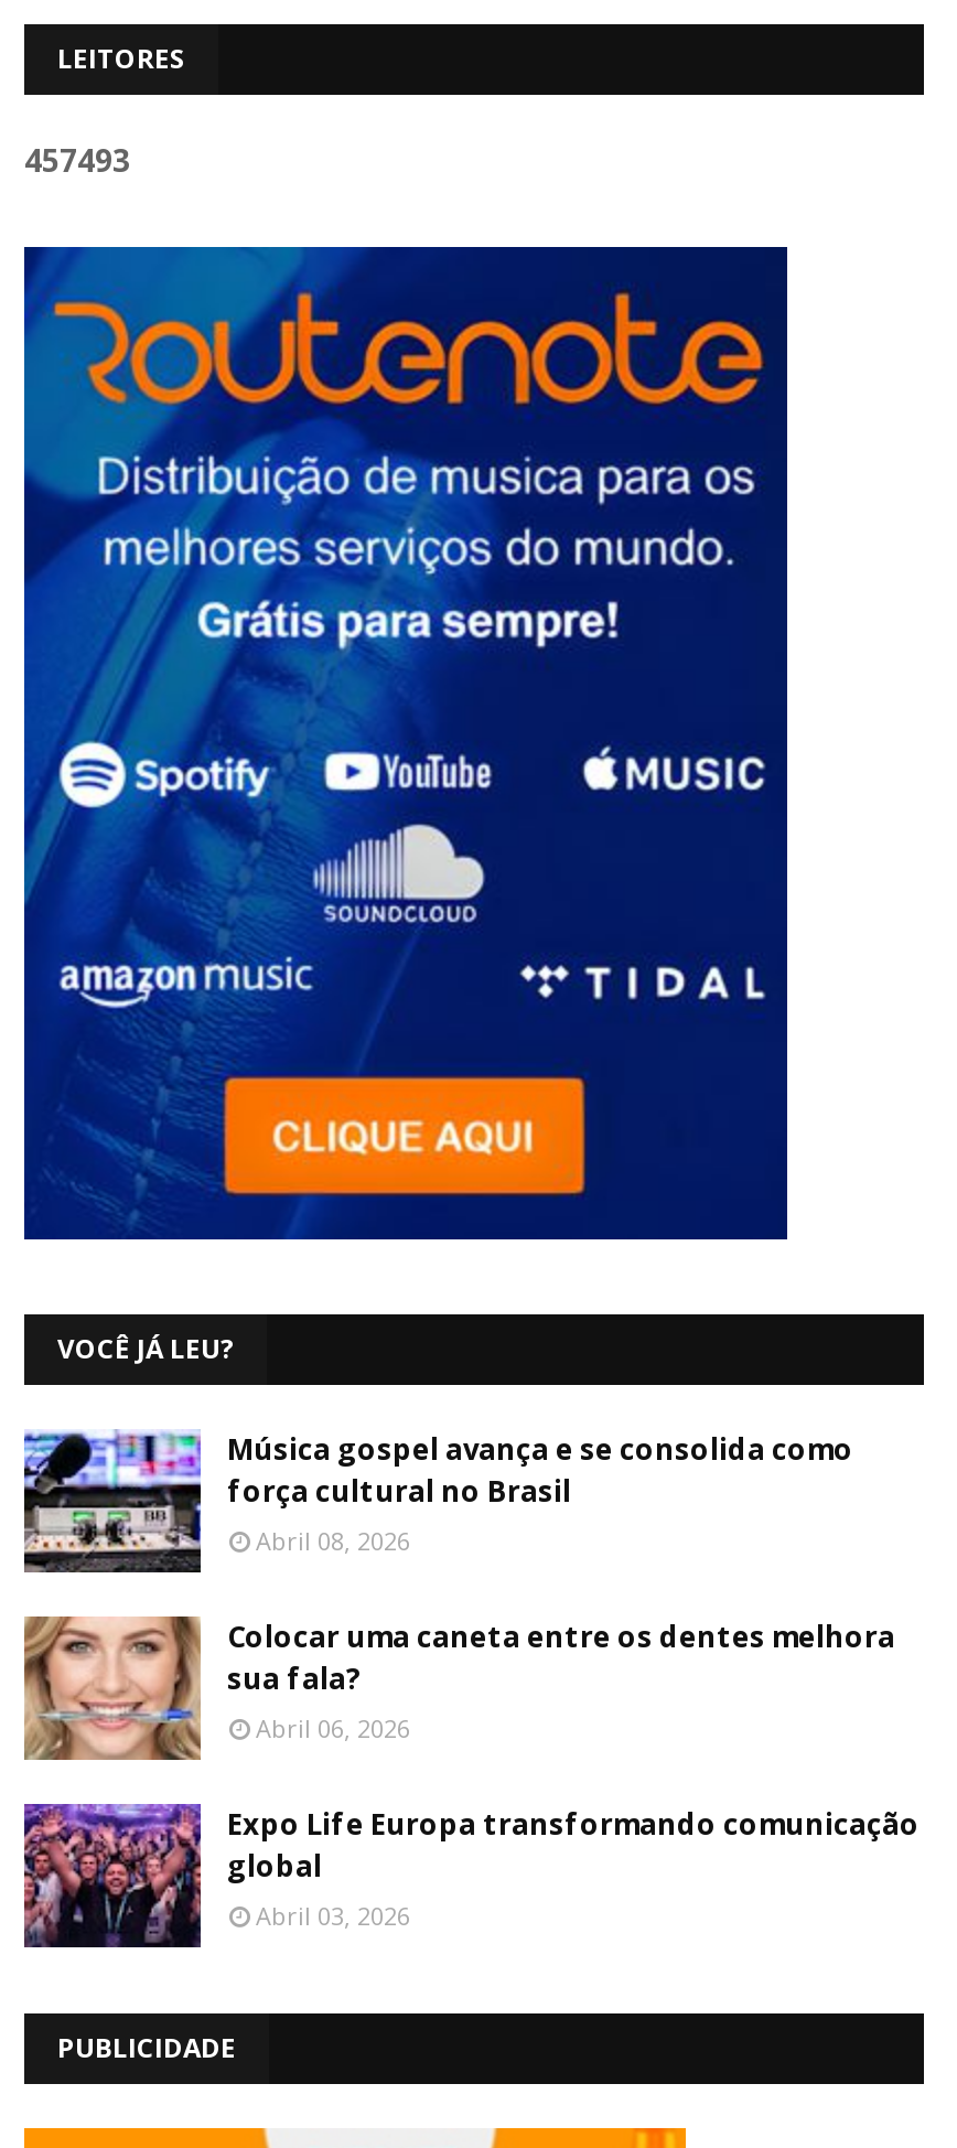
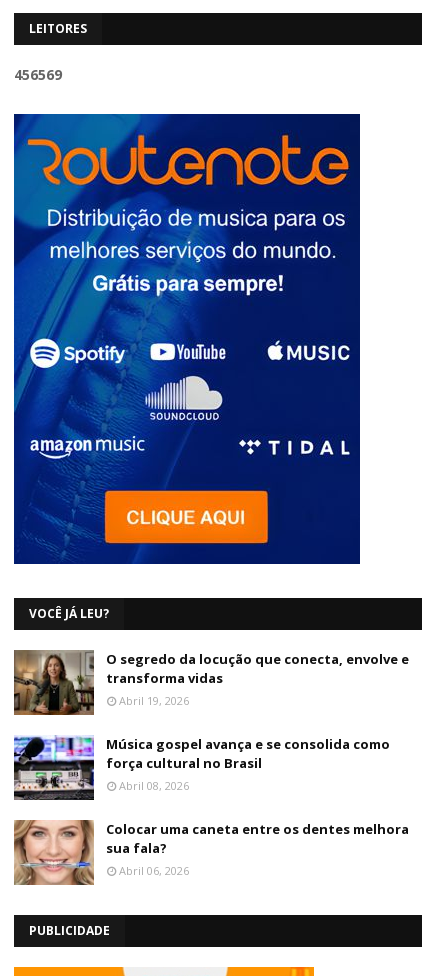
[24,140,130,182] 457493 -> [14,65,62,84] 456569
none -> [13,649,409,716] [image] | O segredo da locução que conecta, envolve e | transforma vidas | Abril 19, 2026
moved [20,1427,895,1745] -> [12,734,409,878]: [image] | Música gospel avança e se consolida como | força cultural no Brasil | Abril 08, 2026 | Colocar uma caneta entre os dentes melhora | sua fala? | Abril 06, 2026
[24,1802,920,1950] [image] | Expo Life Europa transformando comunicação | global | Abril 03, 2026 -> none

